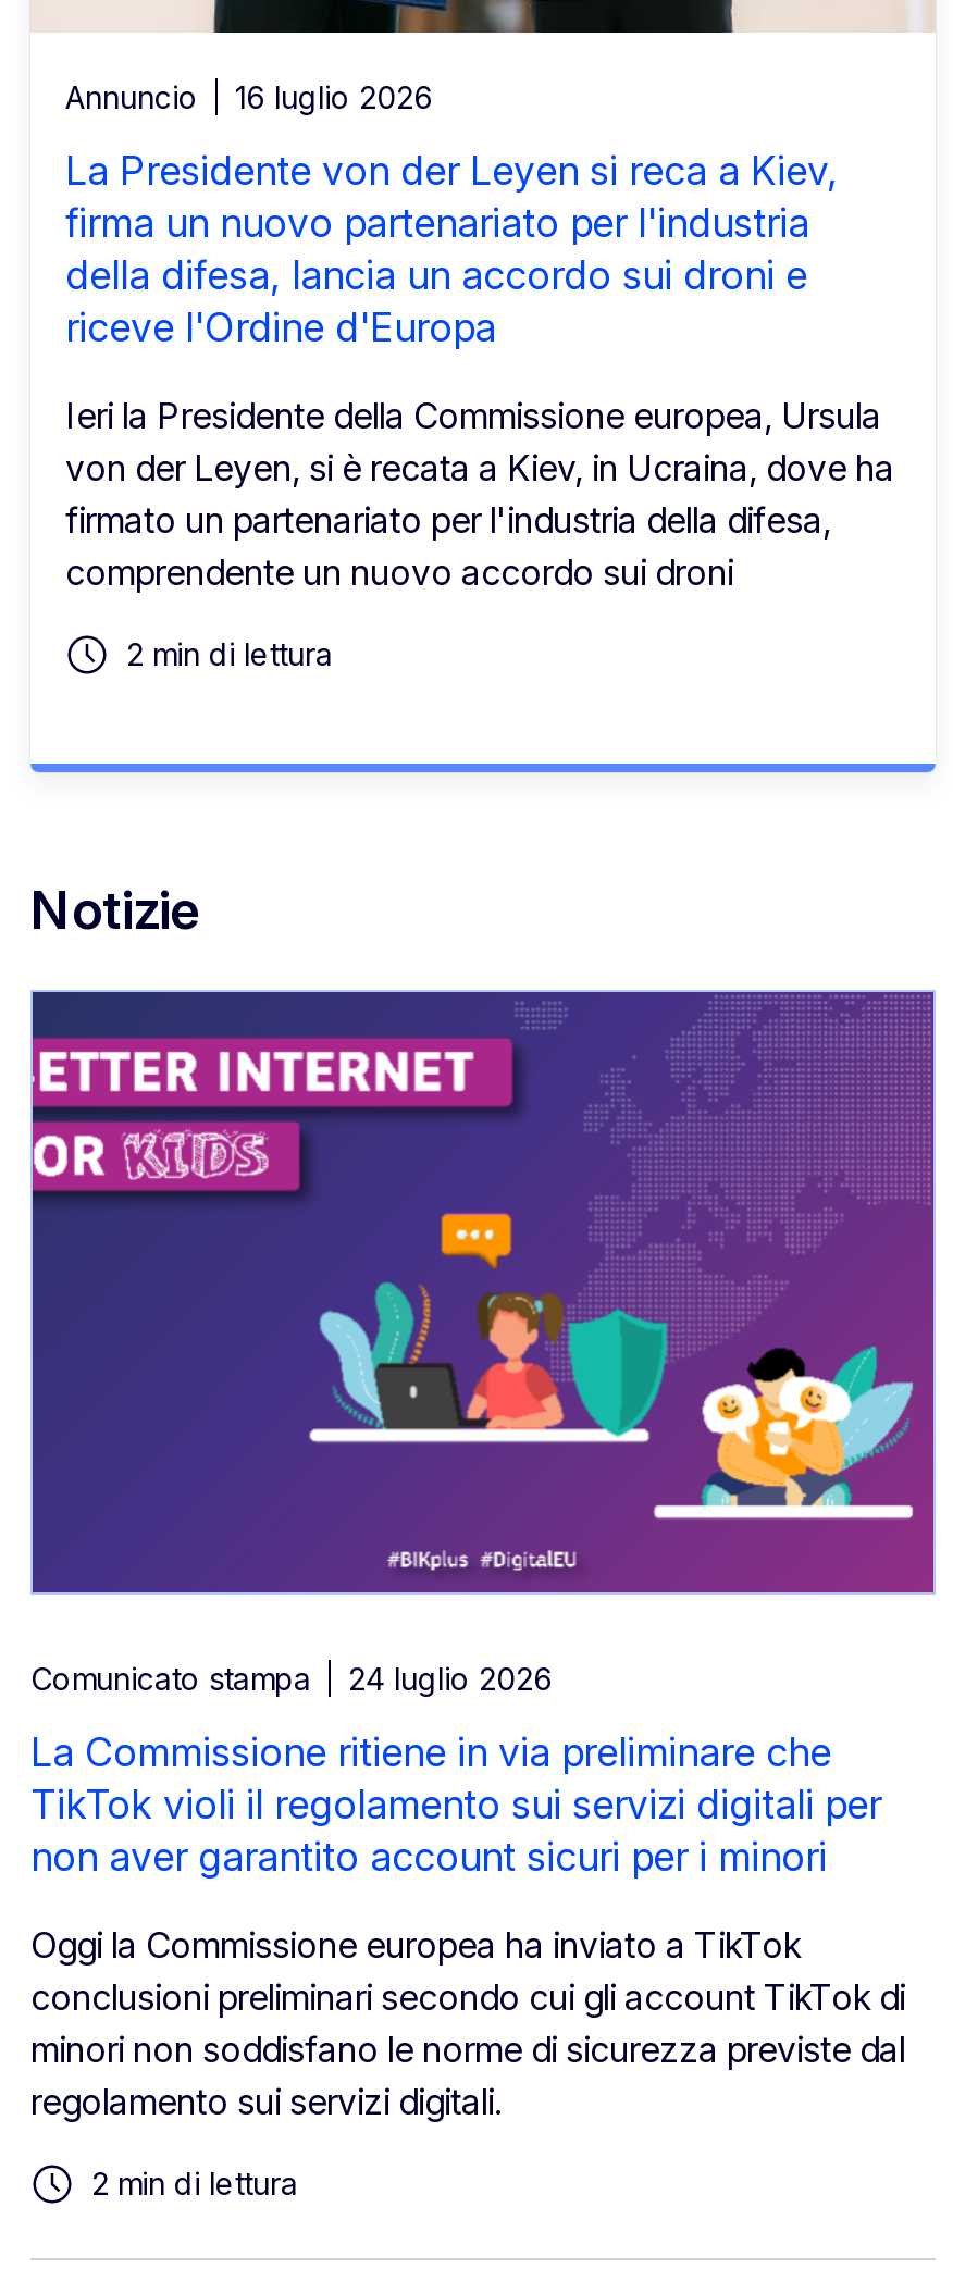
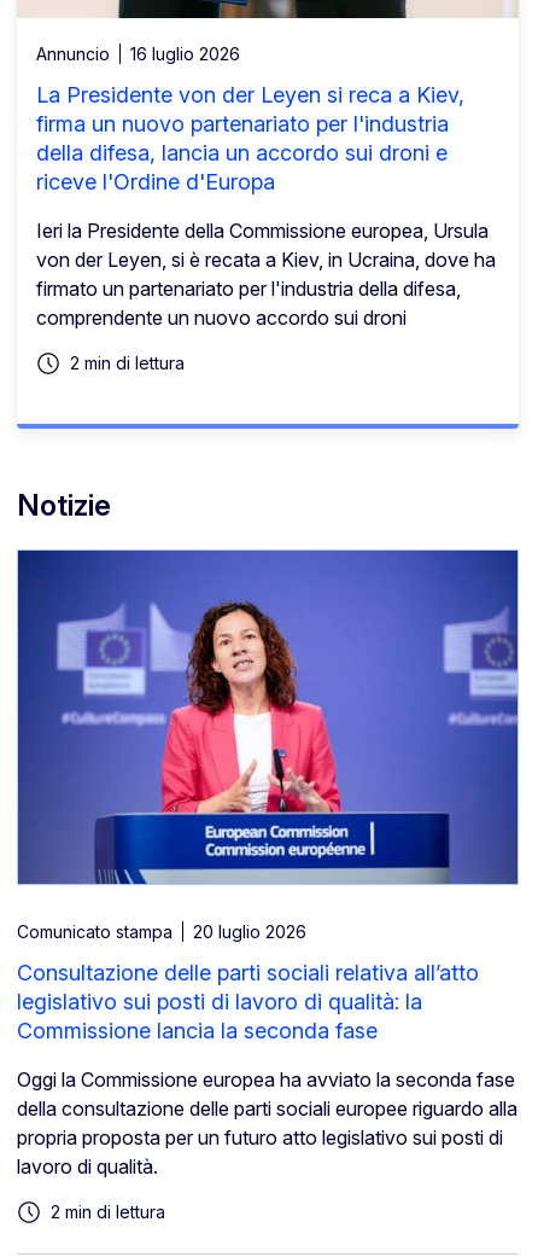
[30,992,933,1696] [image] | Comunicato stampa 24 luglio 2026 -> [17,551,519,941] [image] | Comunicato stampa 20 luglio 2026
[30,1728,881,1879] La Commissione ritiene in via preliminare che | TikTok violi il regolamento sui servizi digitali per | non aver garantito account sicuri per i minori -> [17,959,479,1043] Consultazione delle parti sociali relativa all’atto | legislativo sui posti di lavoro di qualità: la | Commissione lancia la seconda fase
[30,1922,905,2122] Oggi la Commissione europea ha inviato a TikTok | conclusioni preliminari secondo cui gli account TikTok di | minori non soddisfano le norme di sicurezza previste dal | regolamento sui servizi digitali. -> [17,1067,517,1178] Oggi la Commissione europea ha avviato la seconda fase | della consultazione delle parti sociali europee riguardo alla | propria proposta per un futuro atto legislativo sui posti di | lavoro di qualità.

